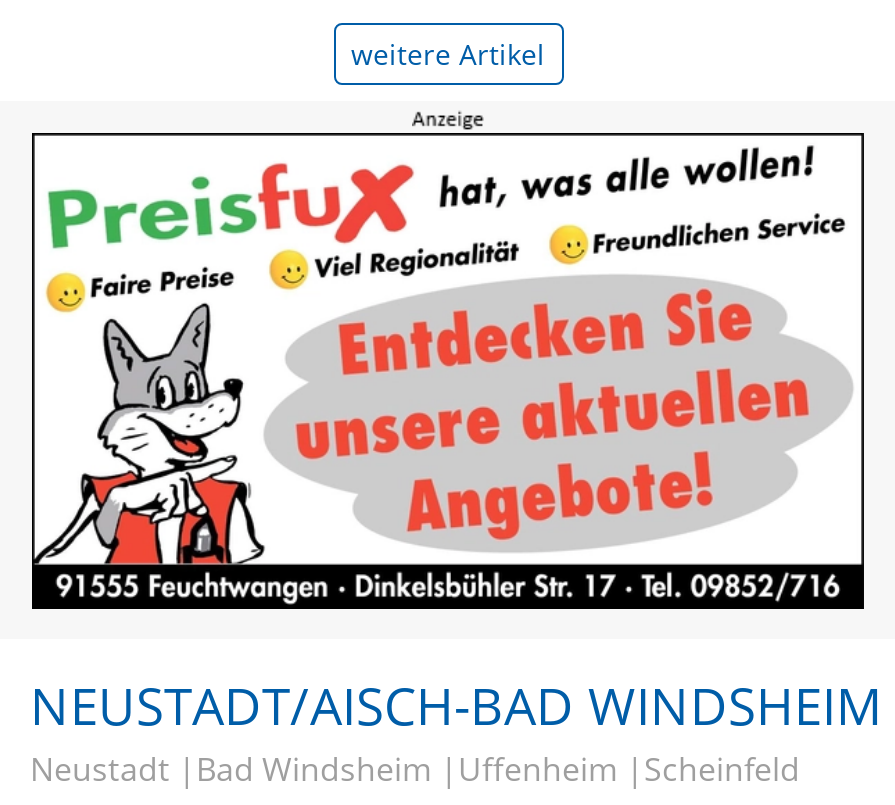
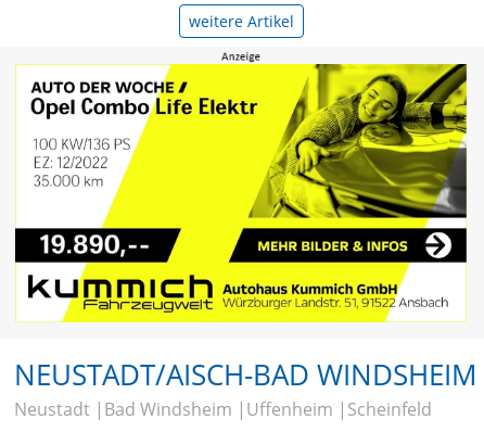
[30,131,866,611] [image] -> [15,63,468,323] [image]

